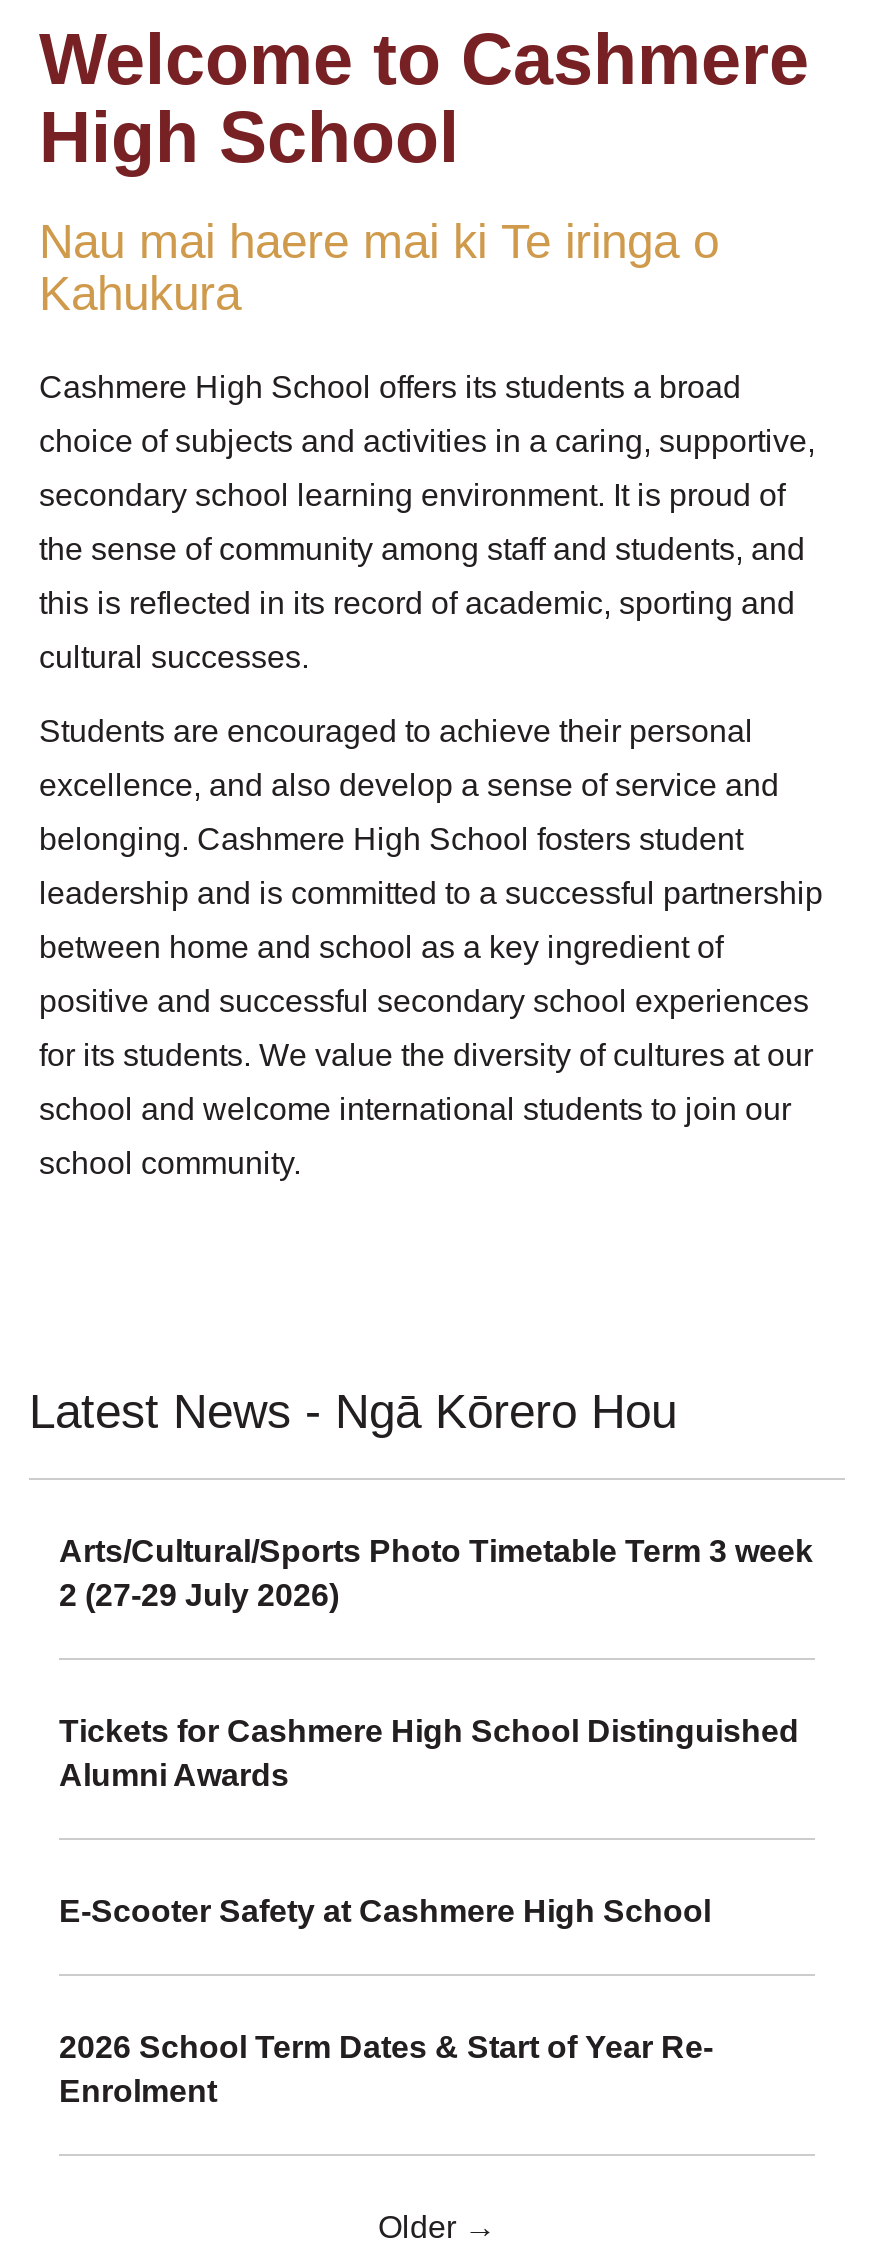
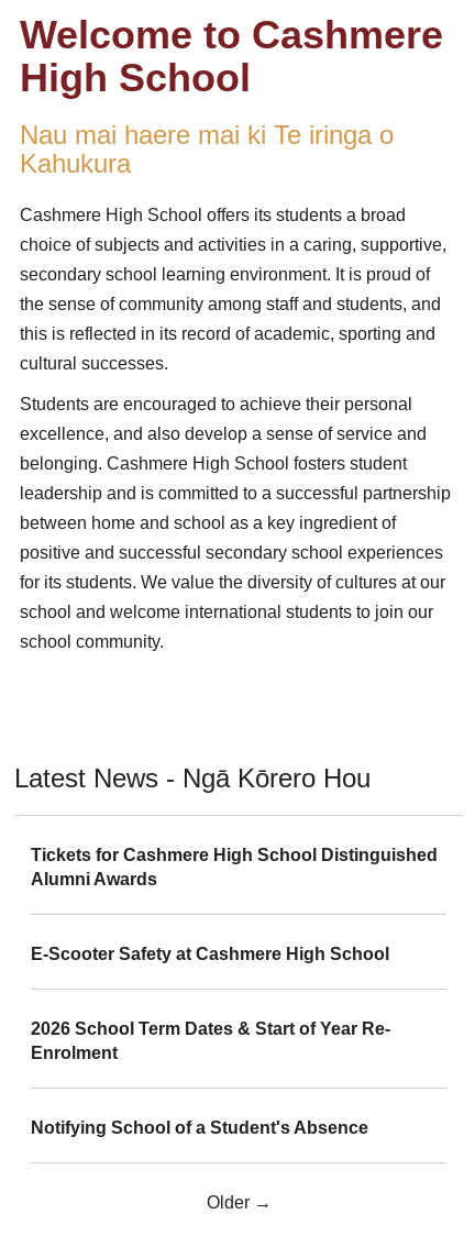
[59,1533,813,1611] Arts/Cultural/Sports Photo Timetable Term 3 week | 2 (27-29 July 2026) -> none
moved [59,1713,799,2107] -> [31,845,438,1062]: Tickets for Cashmere High School Distinguished | Alumni Awards | E-Scooter Safety at Cashmere High School | 2026 School Term Dates & Start of Year Re- | Enrolment
none -> [31,1118,368,1137] Notifying School of a Student's Absence

